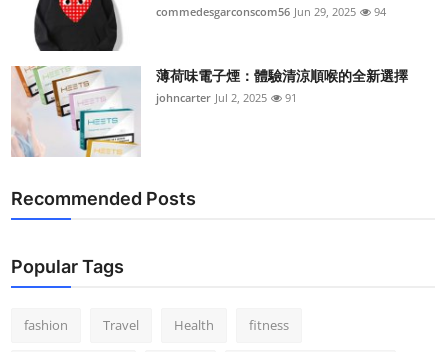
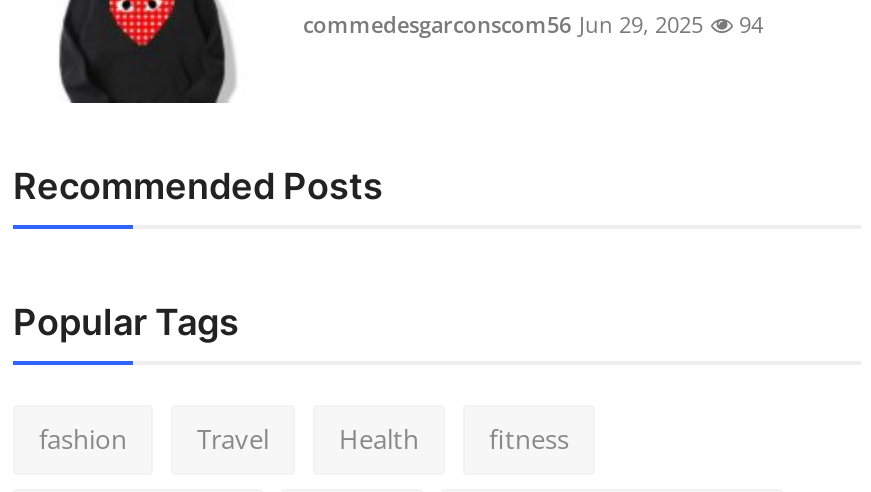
[11,65,408,157] [image] | 薄荷味電子煙：體驗清涼順喉的全新選擇 | johncarter Jul 2, 2025 | 91 -> none

